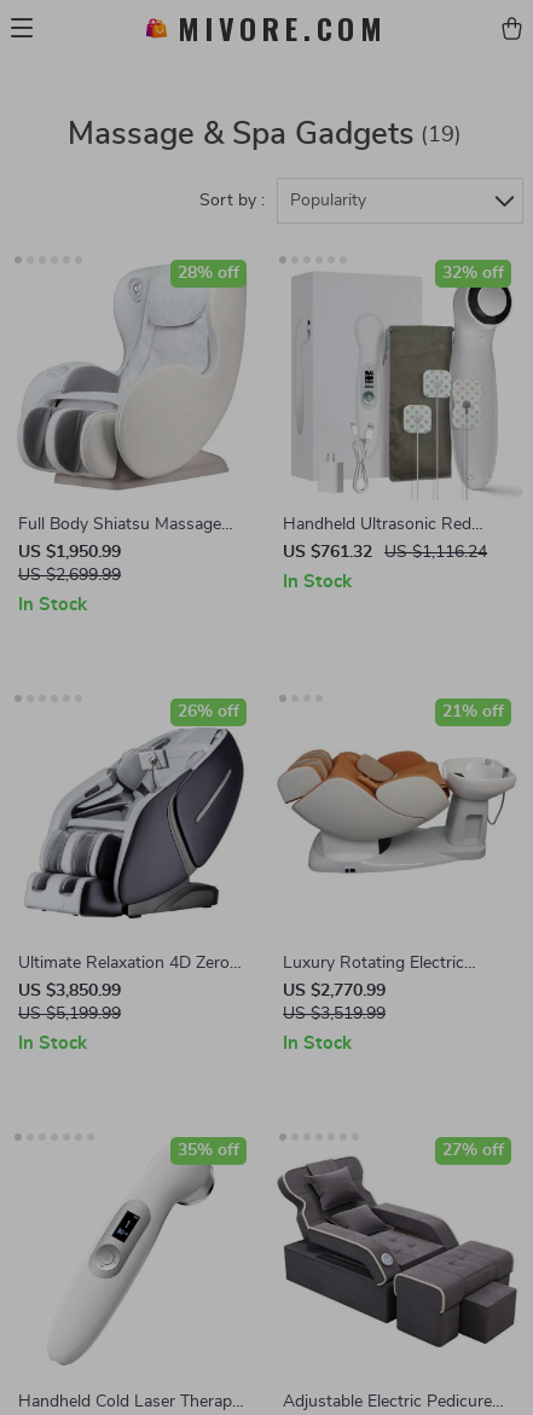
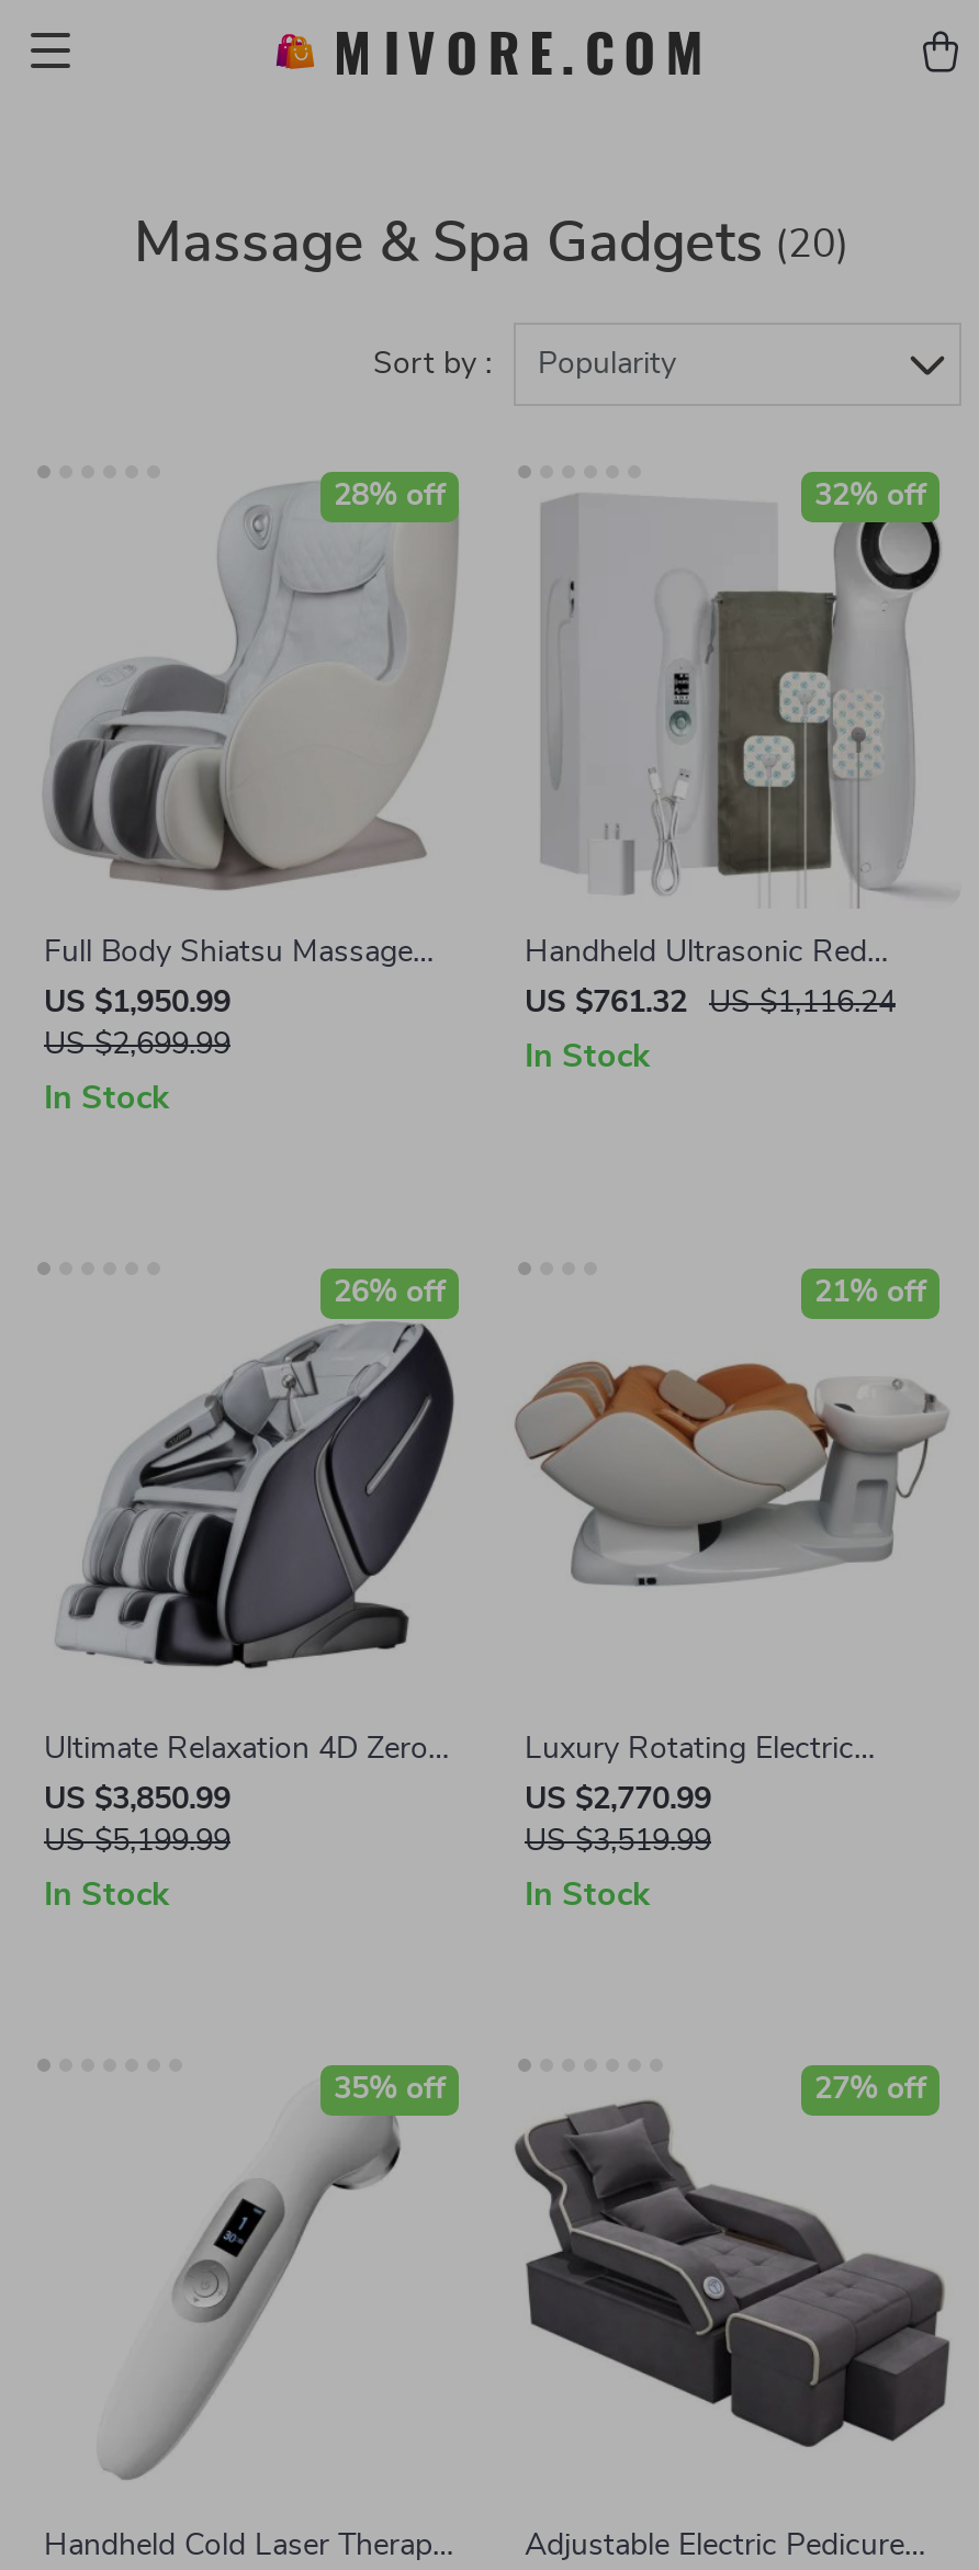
[68,118,462,150] Massage & Spa Gadgets (19) -> [134,215,849,272] Massage & Spa Gadgets (20)

